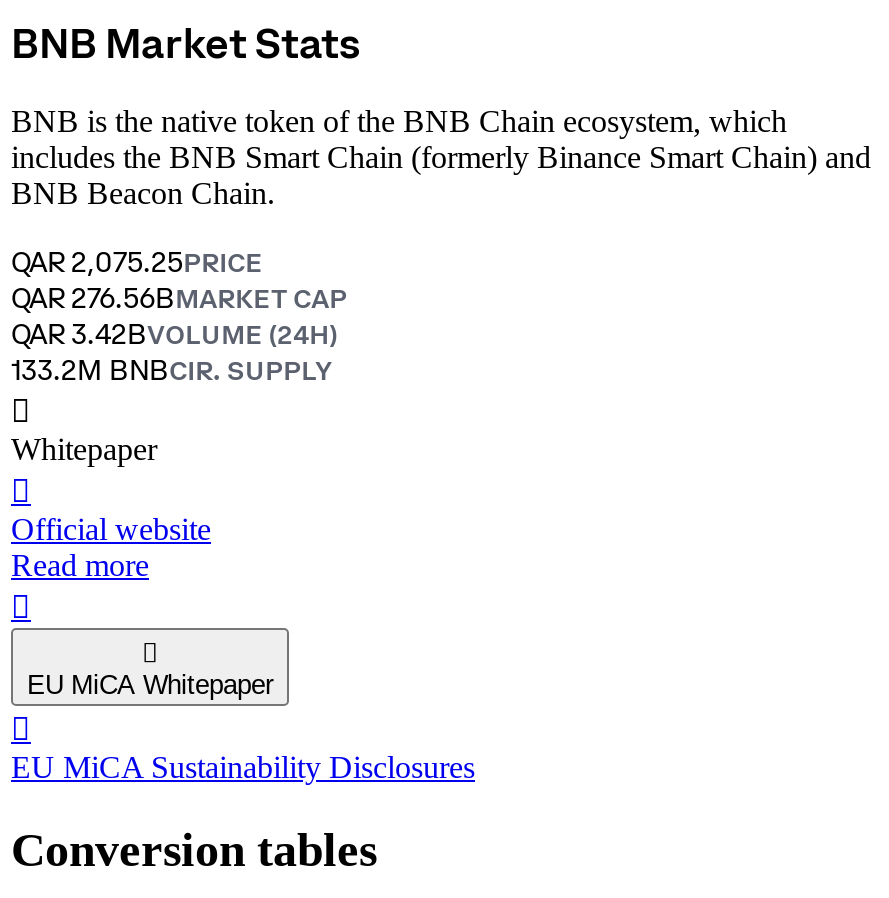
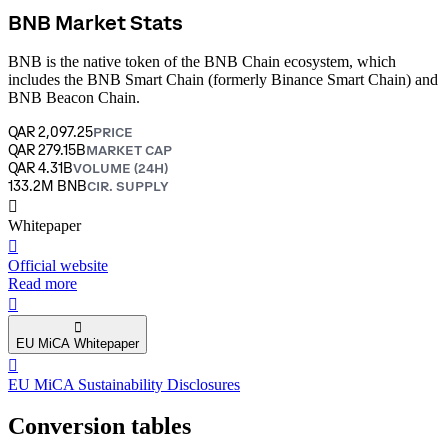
[11,243,263,279] QAR 2,075.25PRICE -> [8,122,133,140] QAR 2,097.25PRICE
[11,279,347,315] QAR 276.56BMARKET CAP -> [8,140,172,158] QAR 279.15BMARKET CAP
[11,315,337,351] QAR 3.42BVOLUME (24H) -> [8,158,168,176] QAR 4.31BVOLUME (24H)

